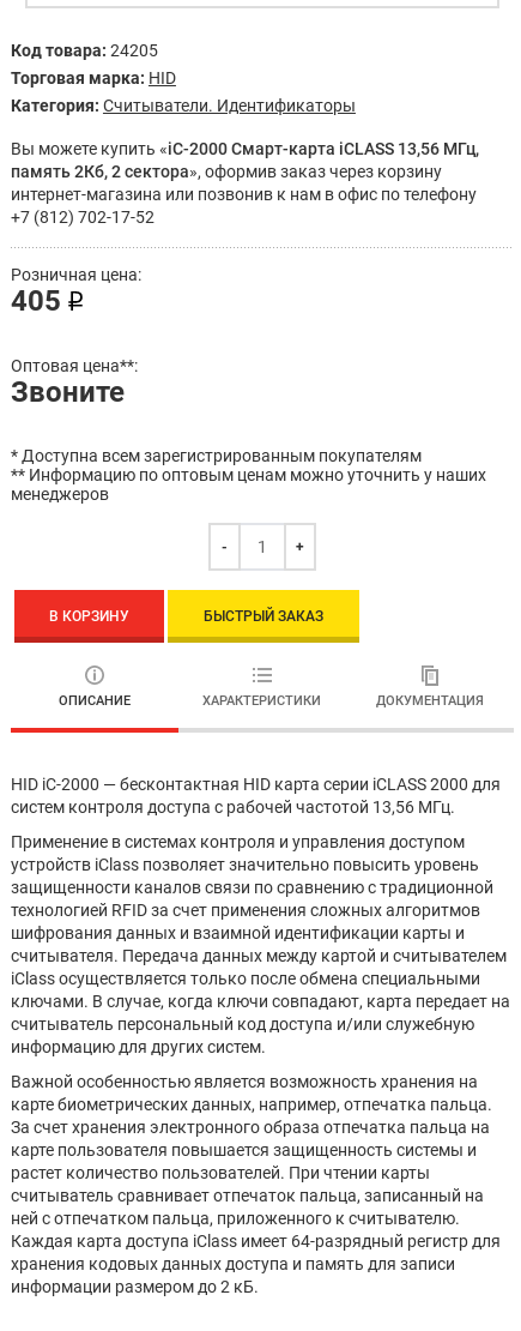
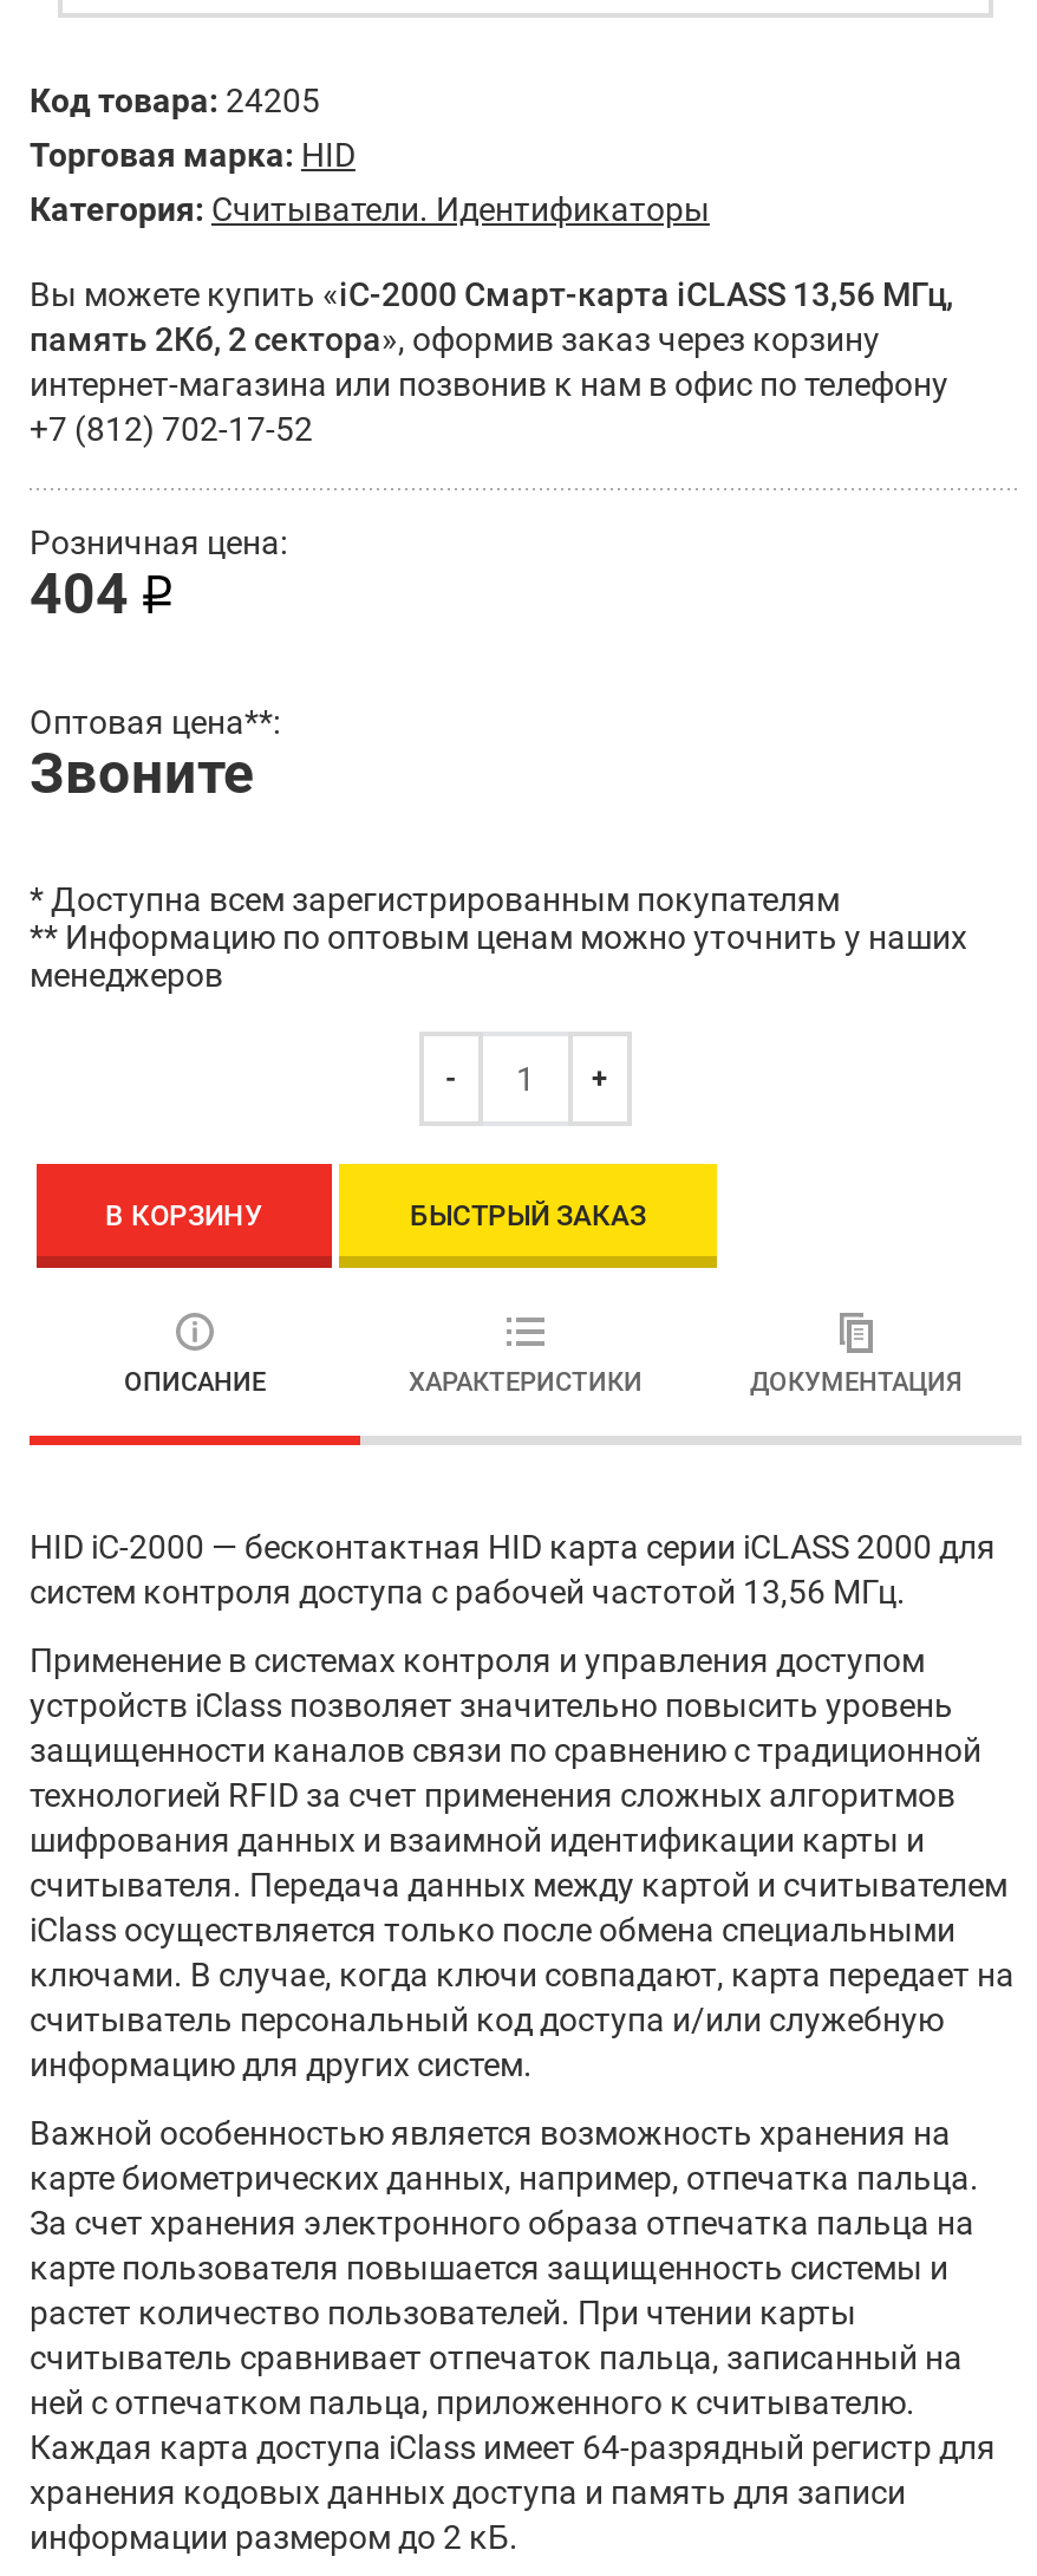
[11,284,68,317] 405 -> [30,560,143,626] 404

